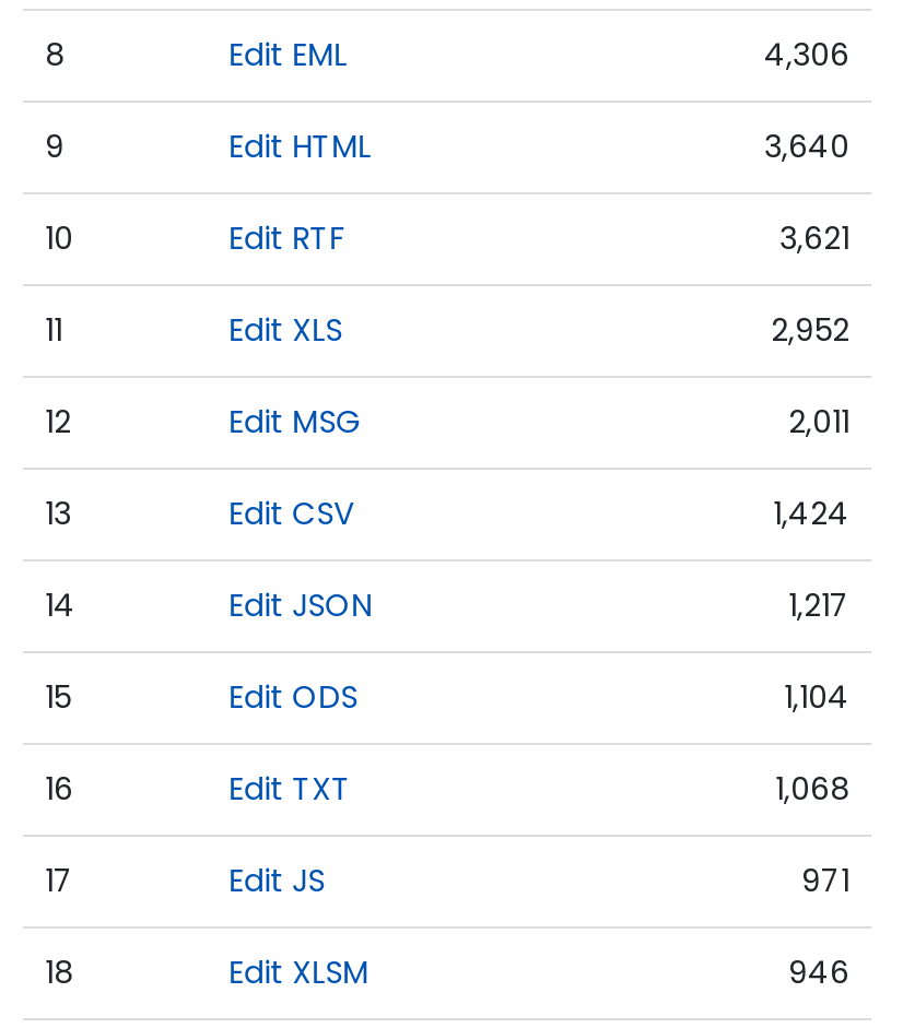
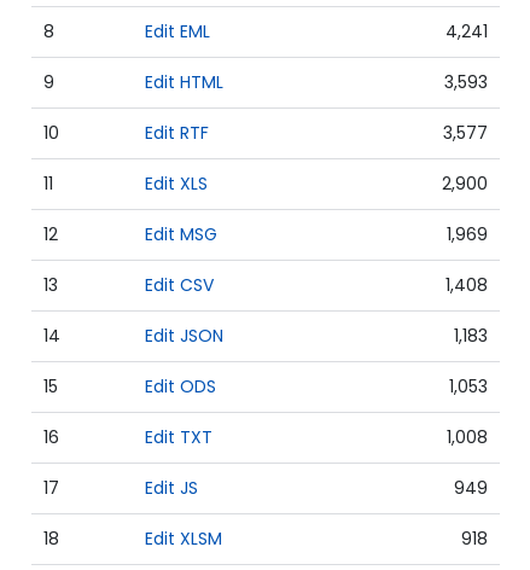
[764,33,849,76] 4,306 -> [445,19,488,43] 4,241
[764,125,849,168] 3,640 -> [444,70,488,94] 3,593
[779,216,849,260] 3,621 -> [443,121,488,145] 3,577
[771,308,849,352] 2,952 -> [442,171,488,196] 2,900
[788,400,849,444] 2,011 -> [447,222,488,246] 1,969
[773,492,849,535] 1,424 -> [445,273,488,297] 1,408
[788,583,849,627] 1,217 -> [454,324,488,348] 1,183
[784,675,849,719] 1,104 -> [449,374,488,399] 1,053
[775,767,849,811] 1,068 -> [447,425,488,449] 1,008
[801,859,849,902] 971 -> [454,476,488,500] 949
[788,950,849,994] 946 -> [461,527,488,551] 918

